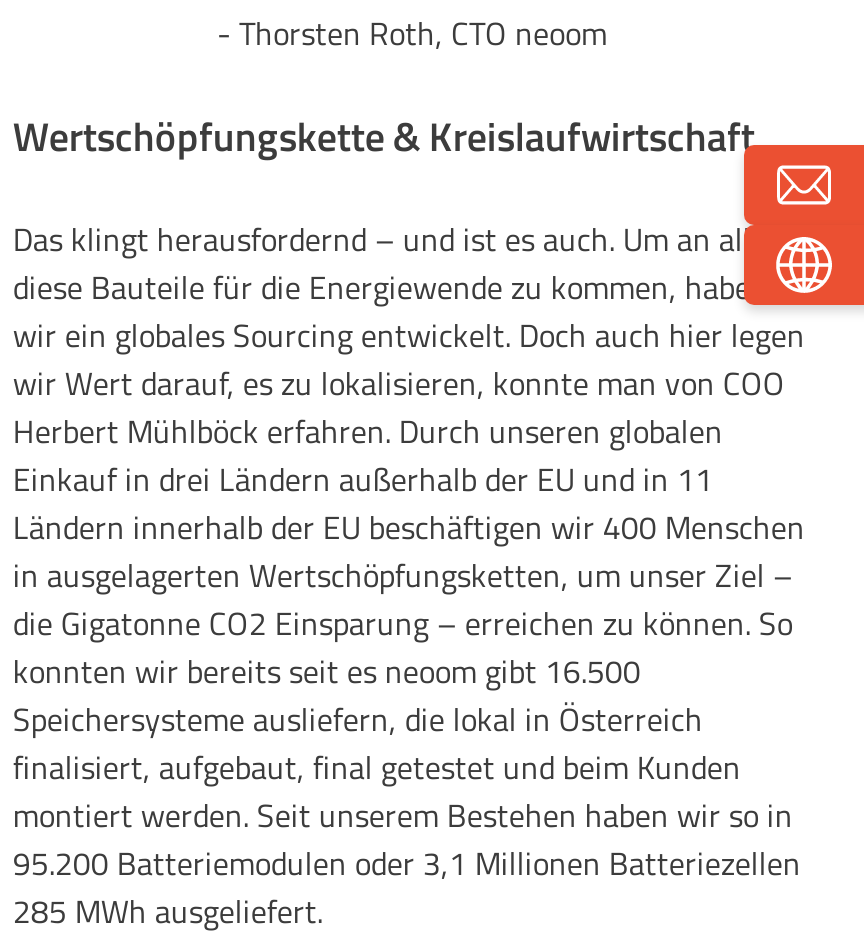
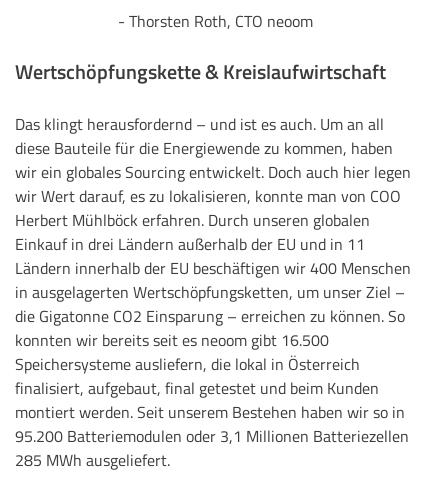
[740,142,858,310] [image] -> none

